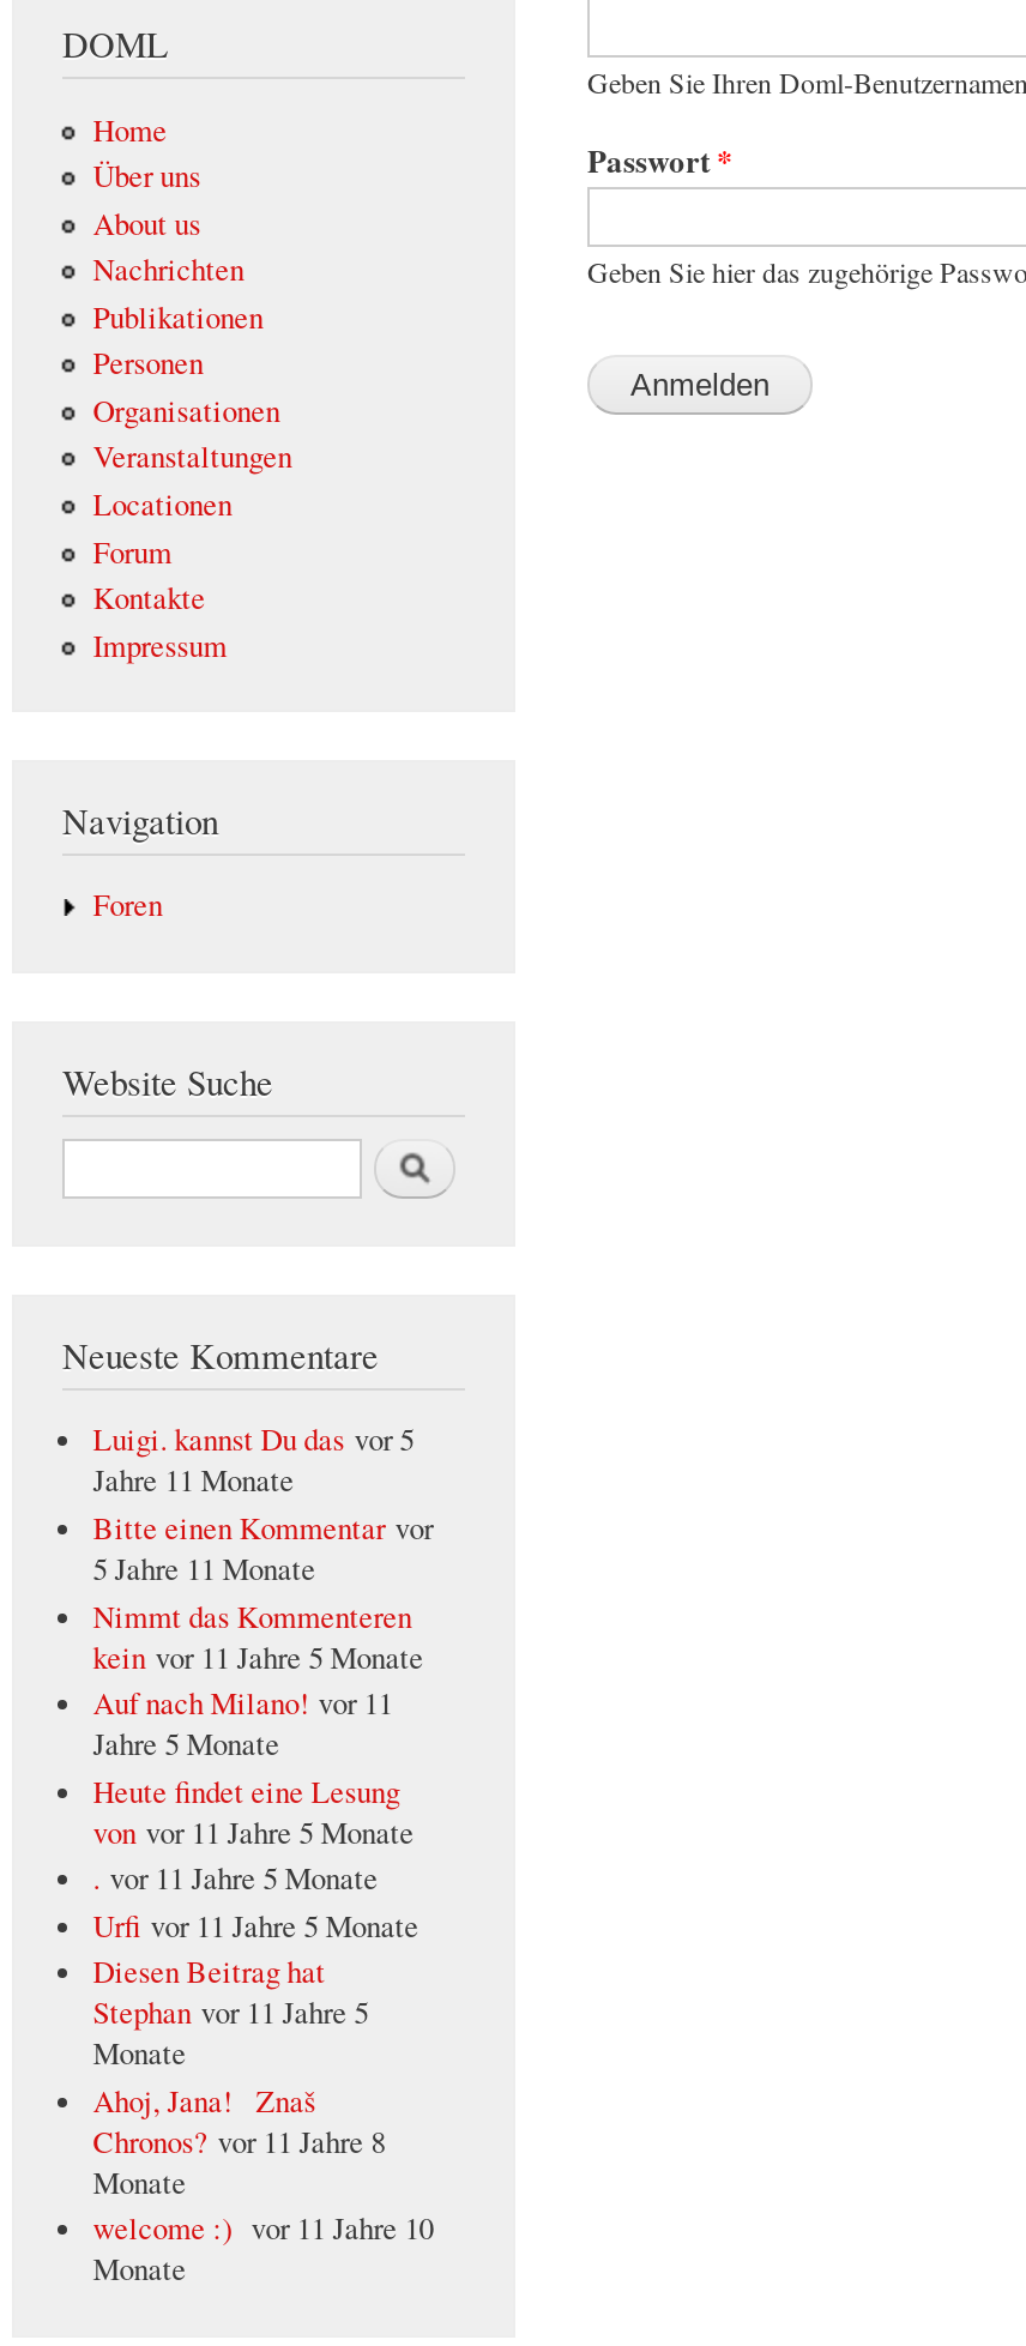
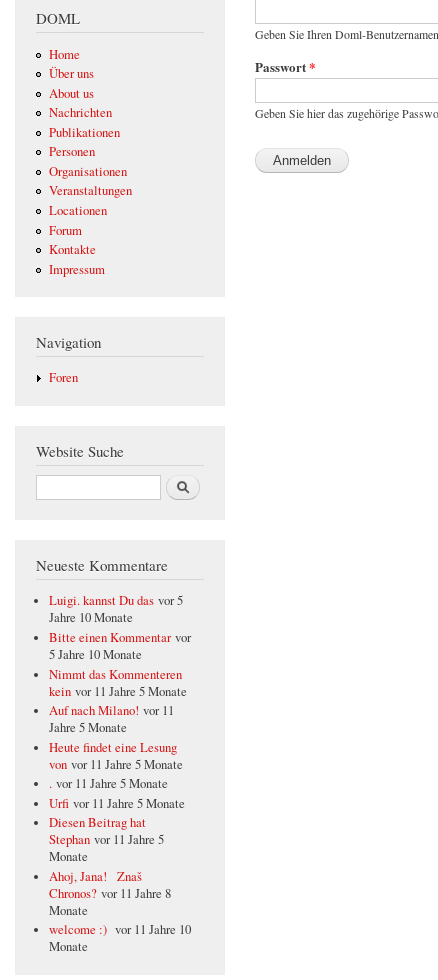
[93,1461,294,1502] Jahre 11 Monate -> [49,609,133,626] Jahre 10 Monate
[93,1549,316,1590] 5 Jahre 11 Monate -> [49,646,142,663] 5 Jahre 10 Monate

